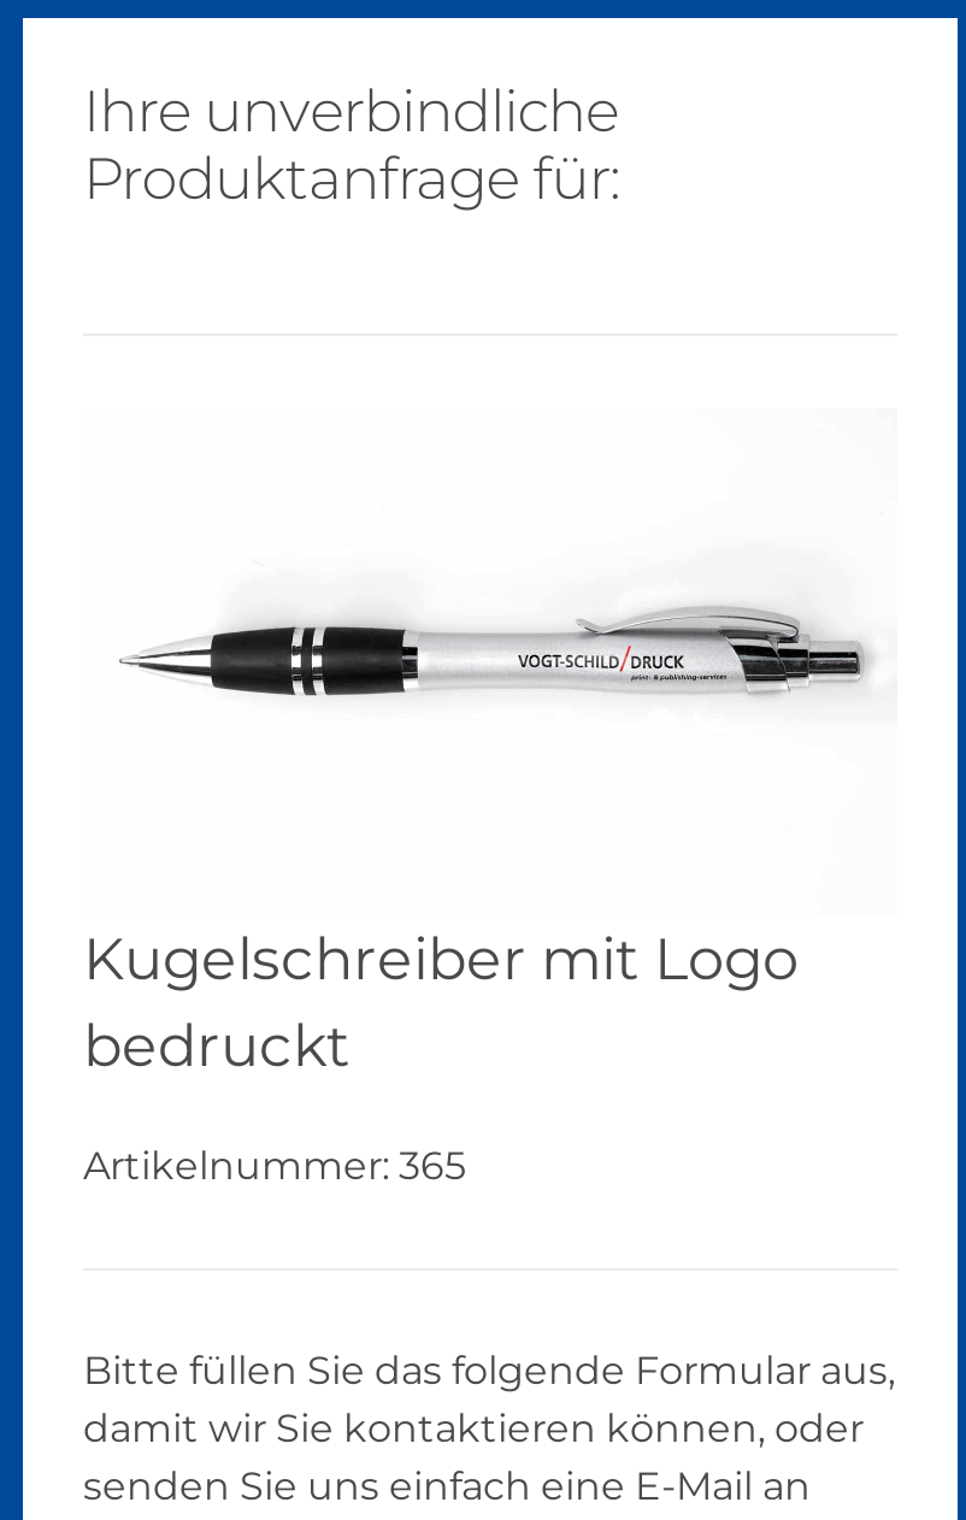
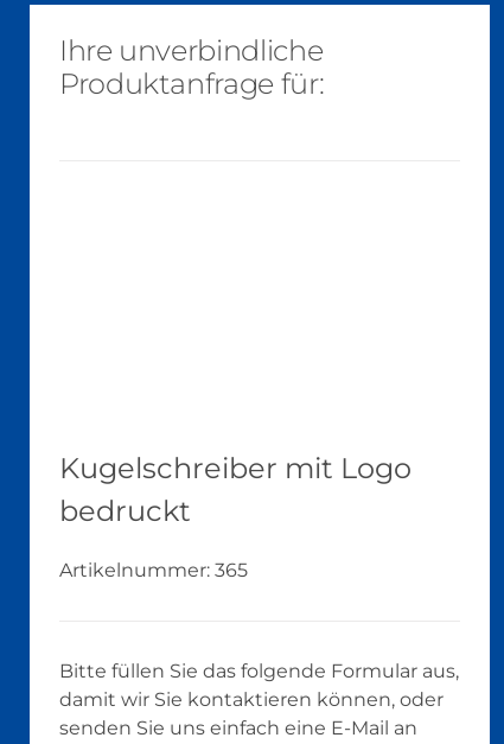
[119,605,873,699] [image] -> none

